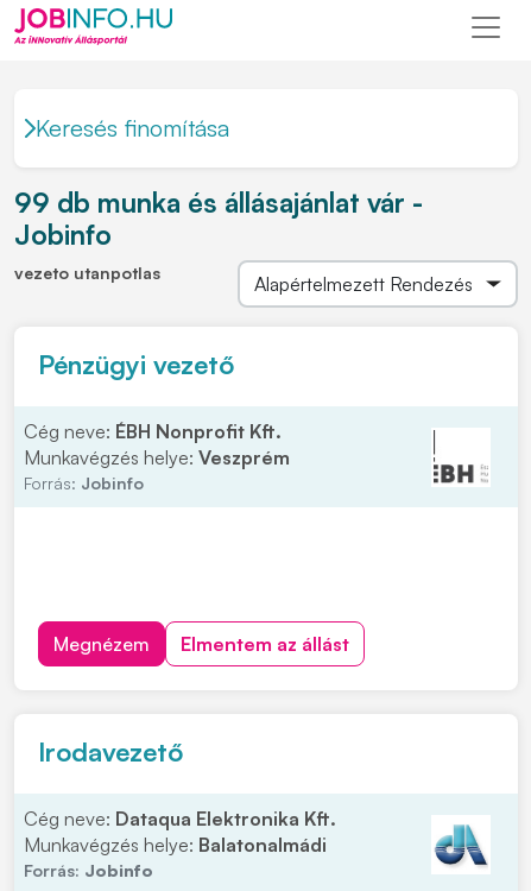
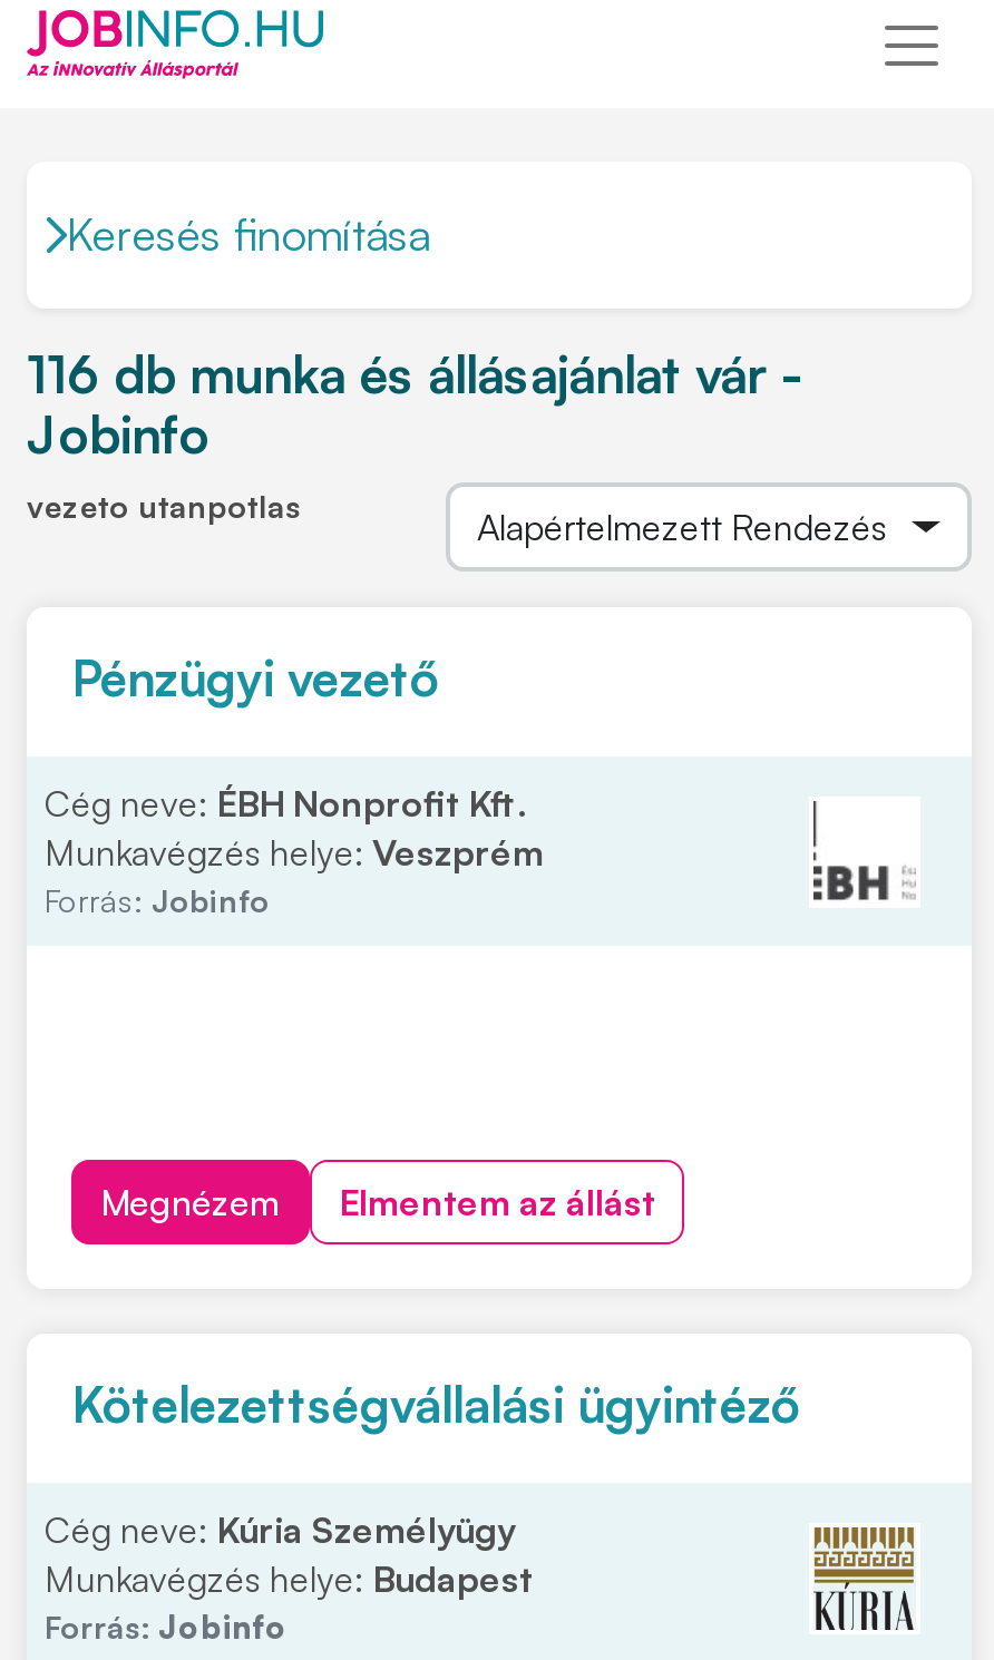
[14,185,423,220] 99 db munka és állásajánlat vár - -> [27,342,800,407] 116 db munka és állásajánlat vár -
[38,735,183,767] Irodavezető -> [71,1374,800,1434] Kötelezettségvállalási ügyintéző
[24,807,336,857] Cég neve: Dataqua Elektronika Kft. | Munkavégzés helye: Balatonalmádi -> [45,1507,533,1601] Cég neve: Kúria Személyügy | Munkavégzés helye: Budapest
[434,817,487,872] [image] -> [811,1525,916,1632] [image]

